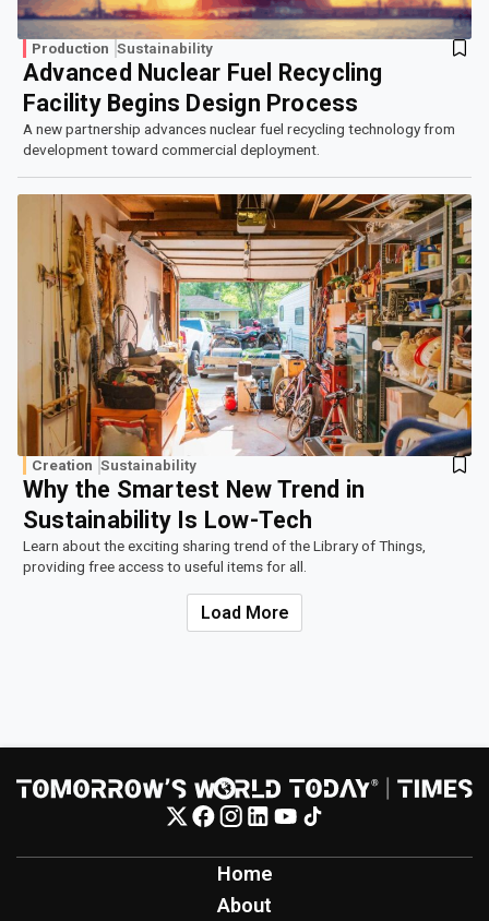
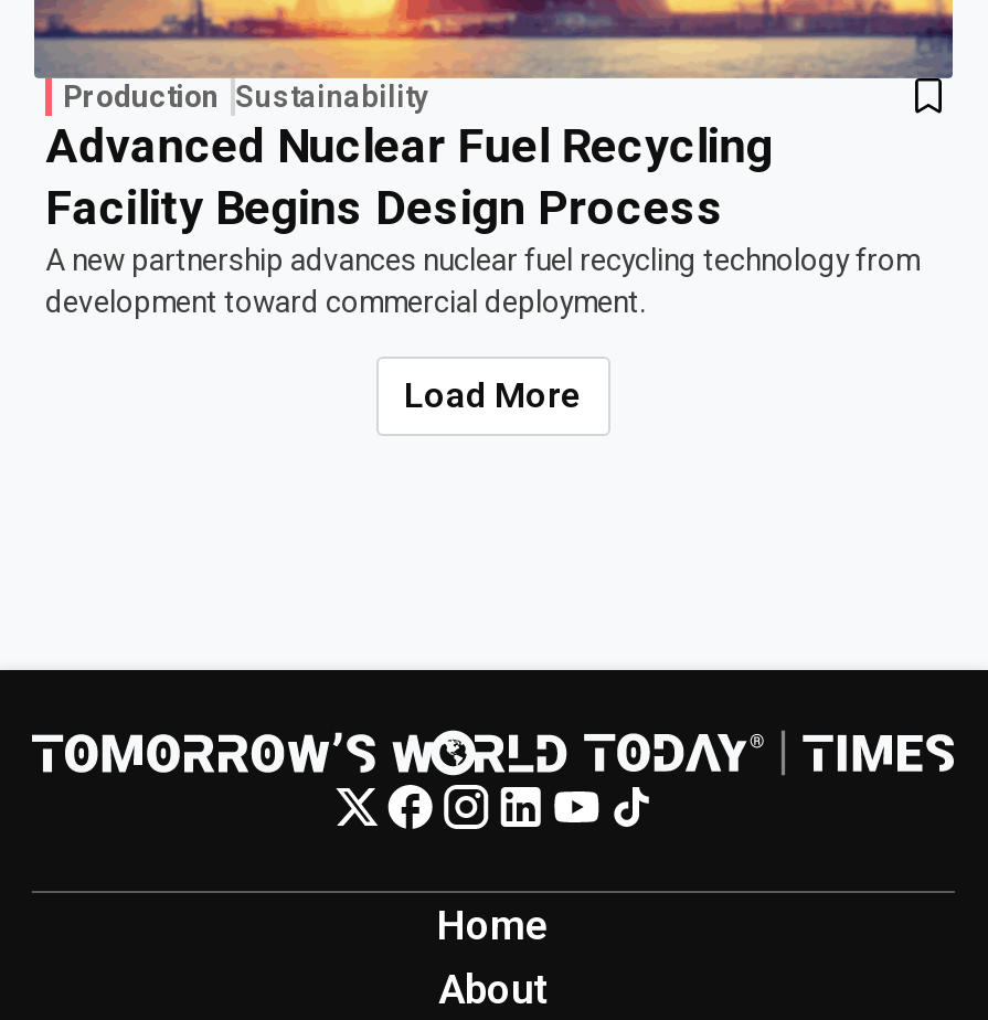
[16,193,473,575] [image] | Creation Sustainability | Why the Smartest New Trend in | Sustainability Is Low-Tech | Learn about the exciting sharing trend of the Library of Things, | providing free access to useful items for all. -> none

